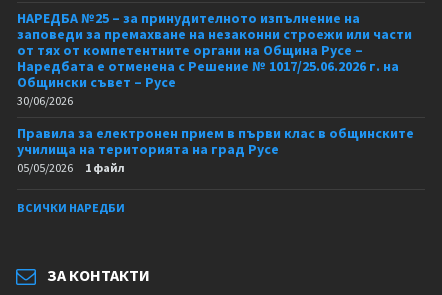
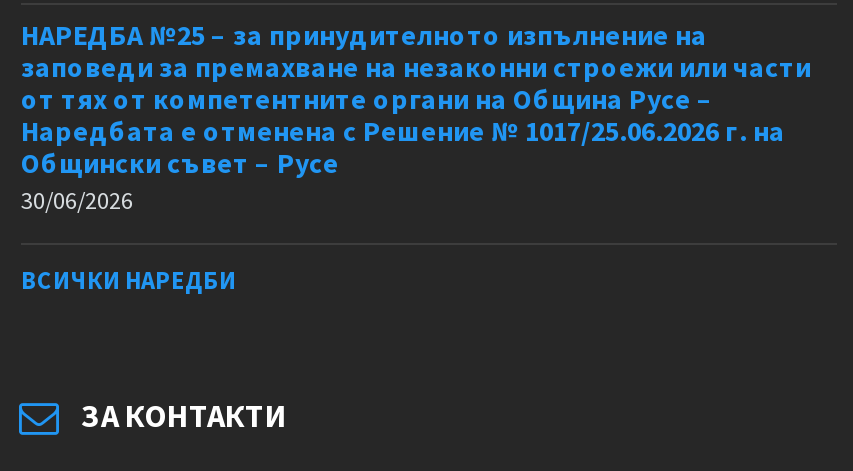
[17,124,414,175] Правила за електронен прием в първи клас в общинските | училища на територията на град Русе | 05/05/2026 | 1 файл -> none

